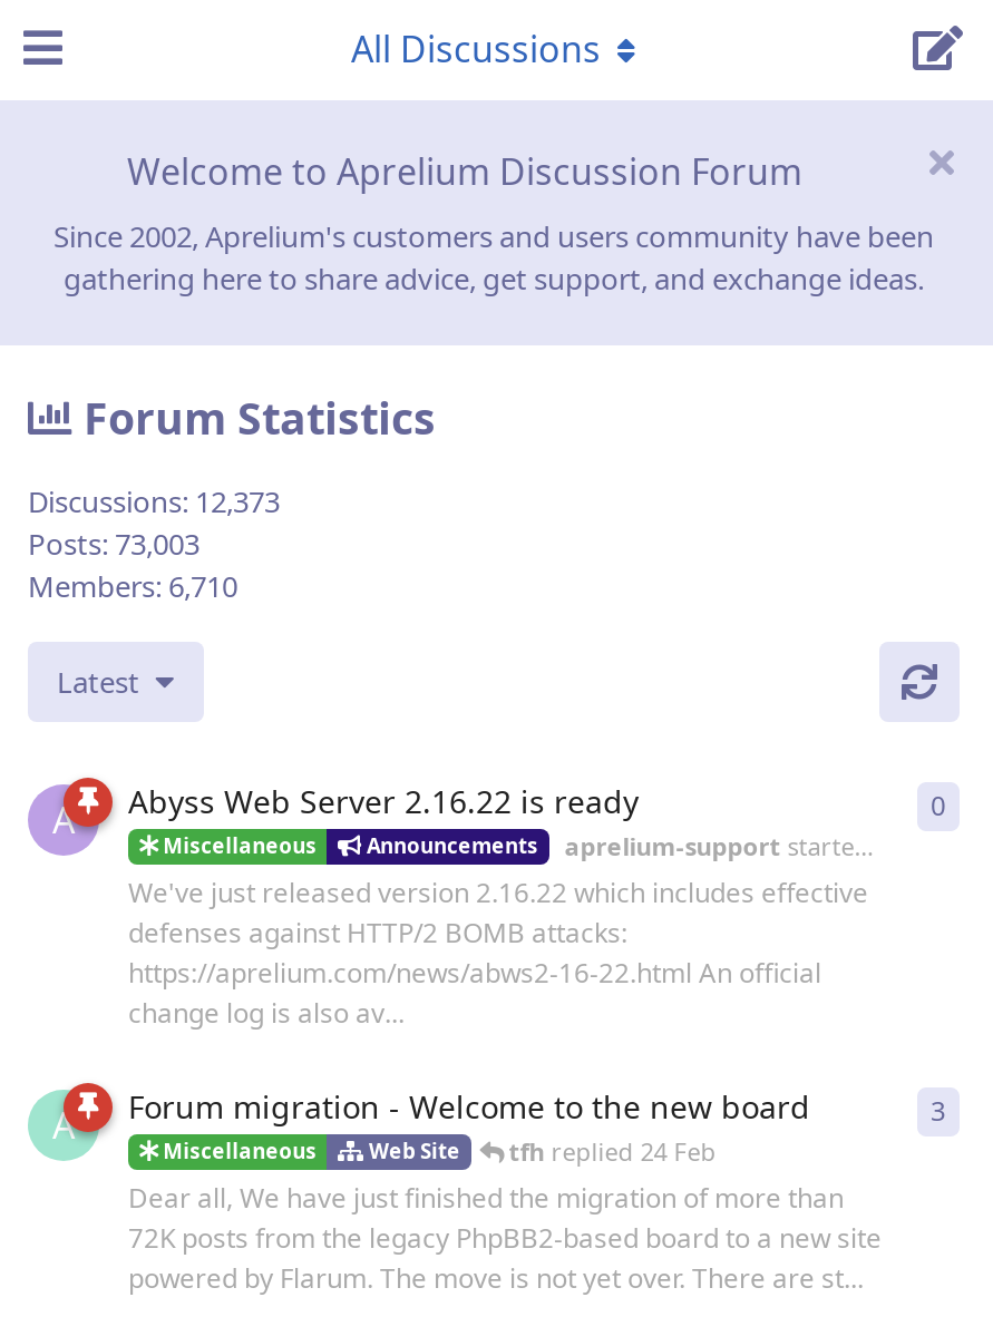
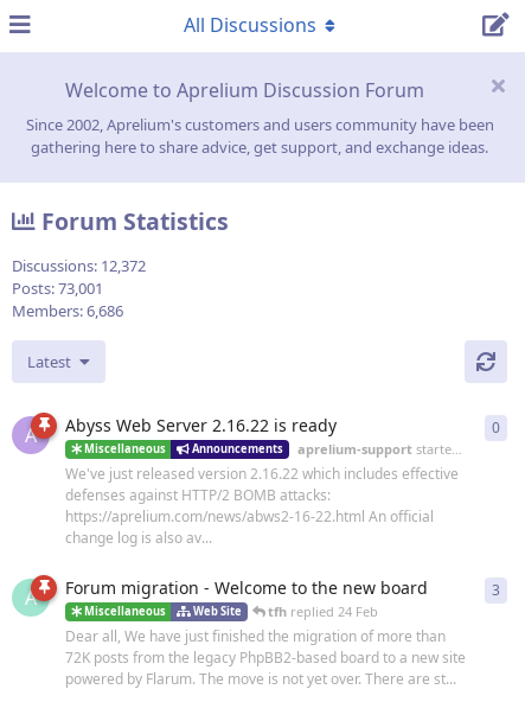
[28,482,280,522] Discussions: 12,373 -> [12,255,146,277] Discussions: 12,372
[28,524,199,564] Posts: 73,003 -> [12,278,103,299] Posts: 73,001
[28,566,237,607] Members: 6,710 -> [12,300,123,322] Members: 6,686

